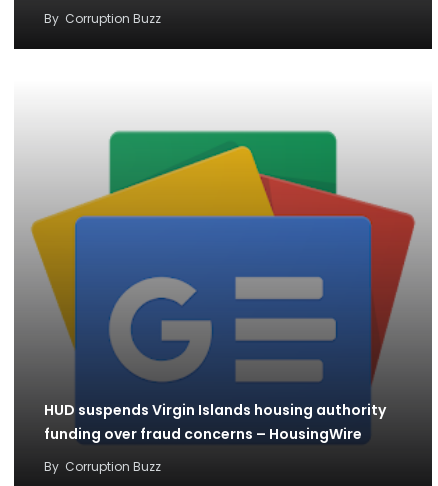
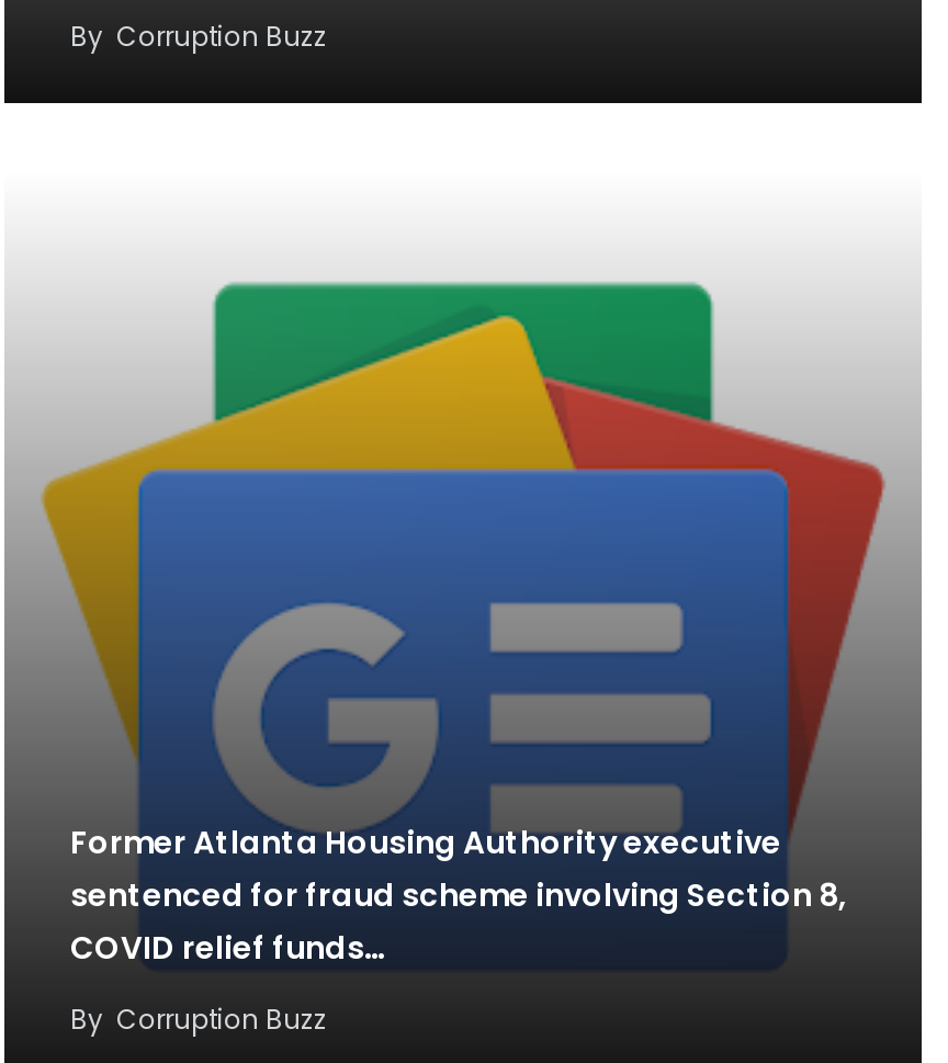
[44,400,386,444] HUD suspends Virgin Islands housing authority | funding over fraud concerns – HousingWire -> [70,821,847,971] Former Atlanta Housing Authority executive | sentenced for fraud scheme involving Section 8, | COVID relief funds…

